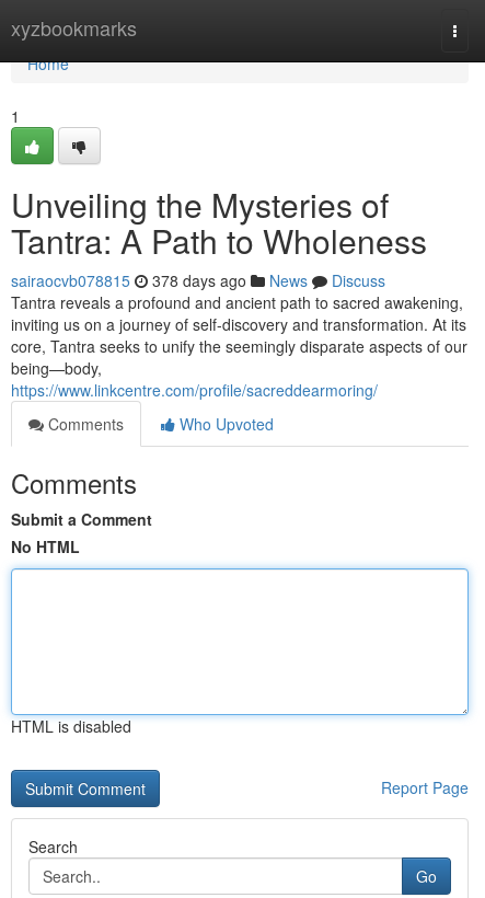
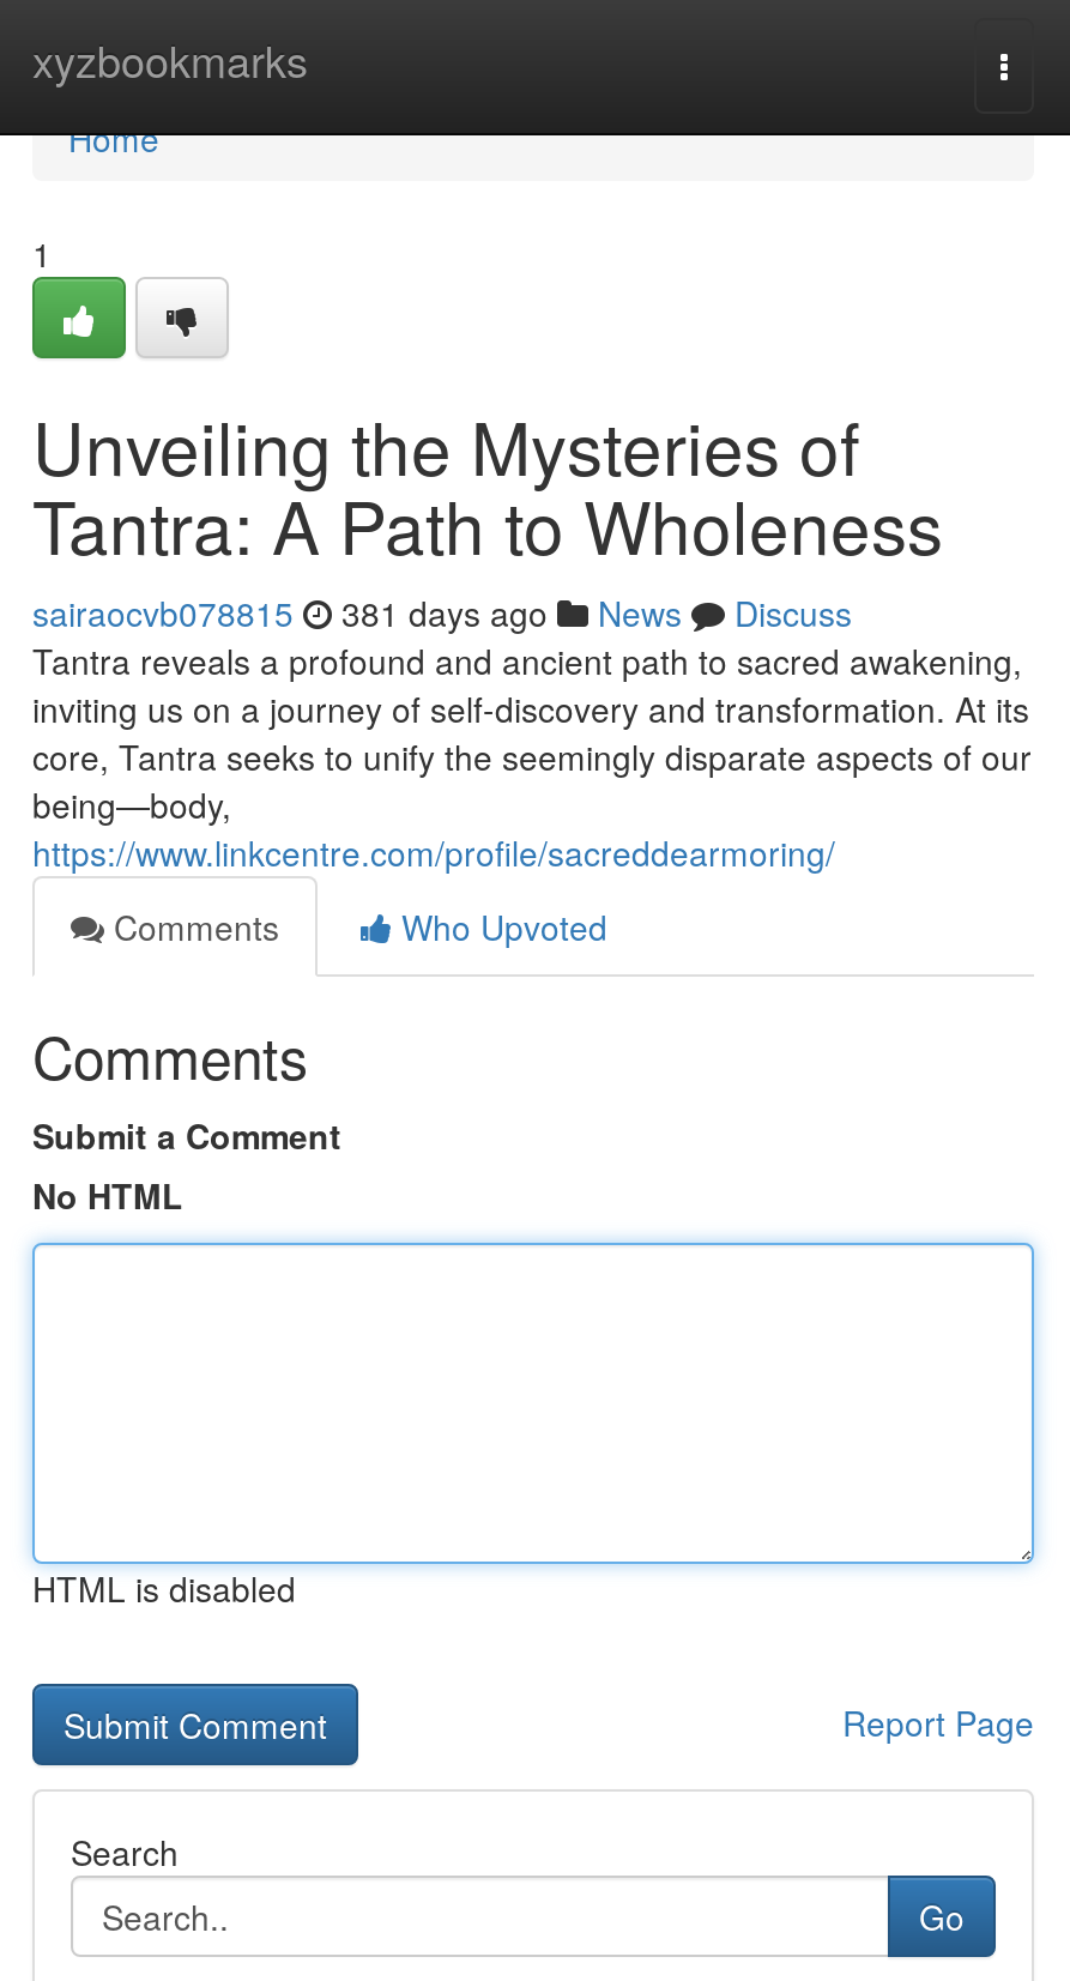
[11,269,385,291] sairaocvb078815 378 days ago News Discuss -> [32,588,852,636] sairaocvb078815 381 days ago News Discuss

